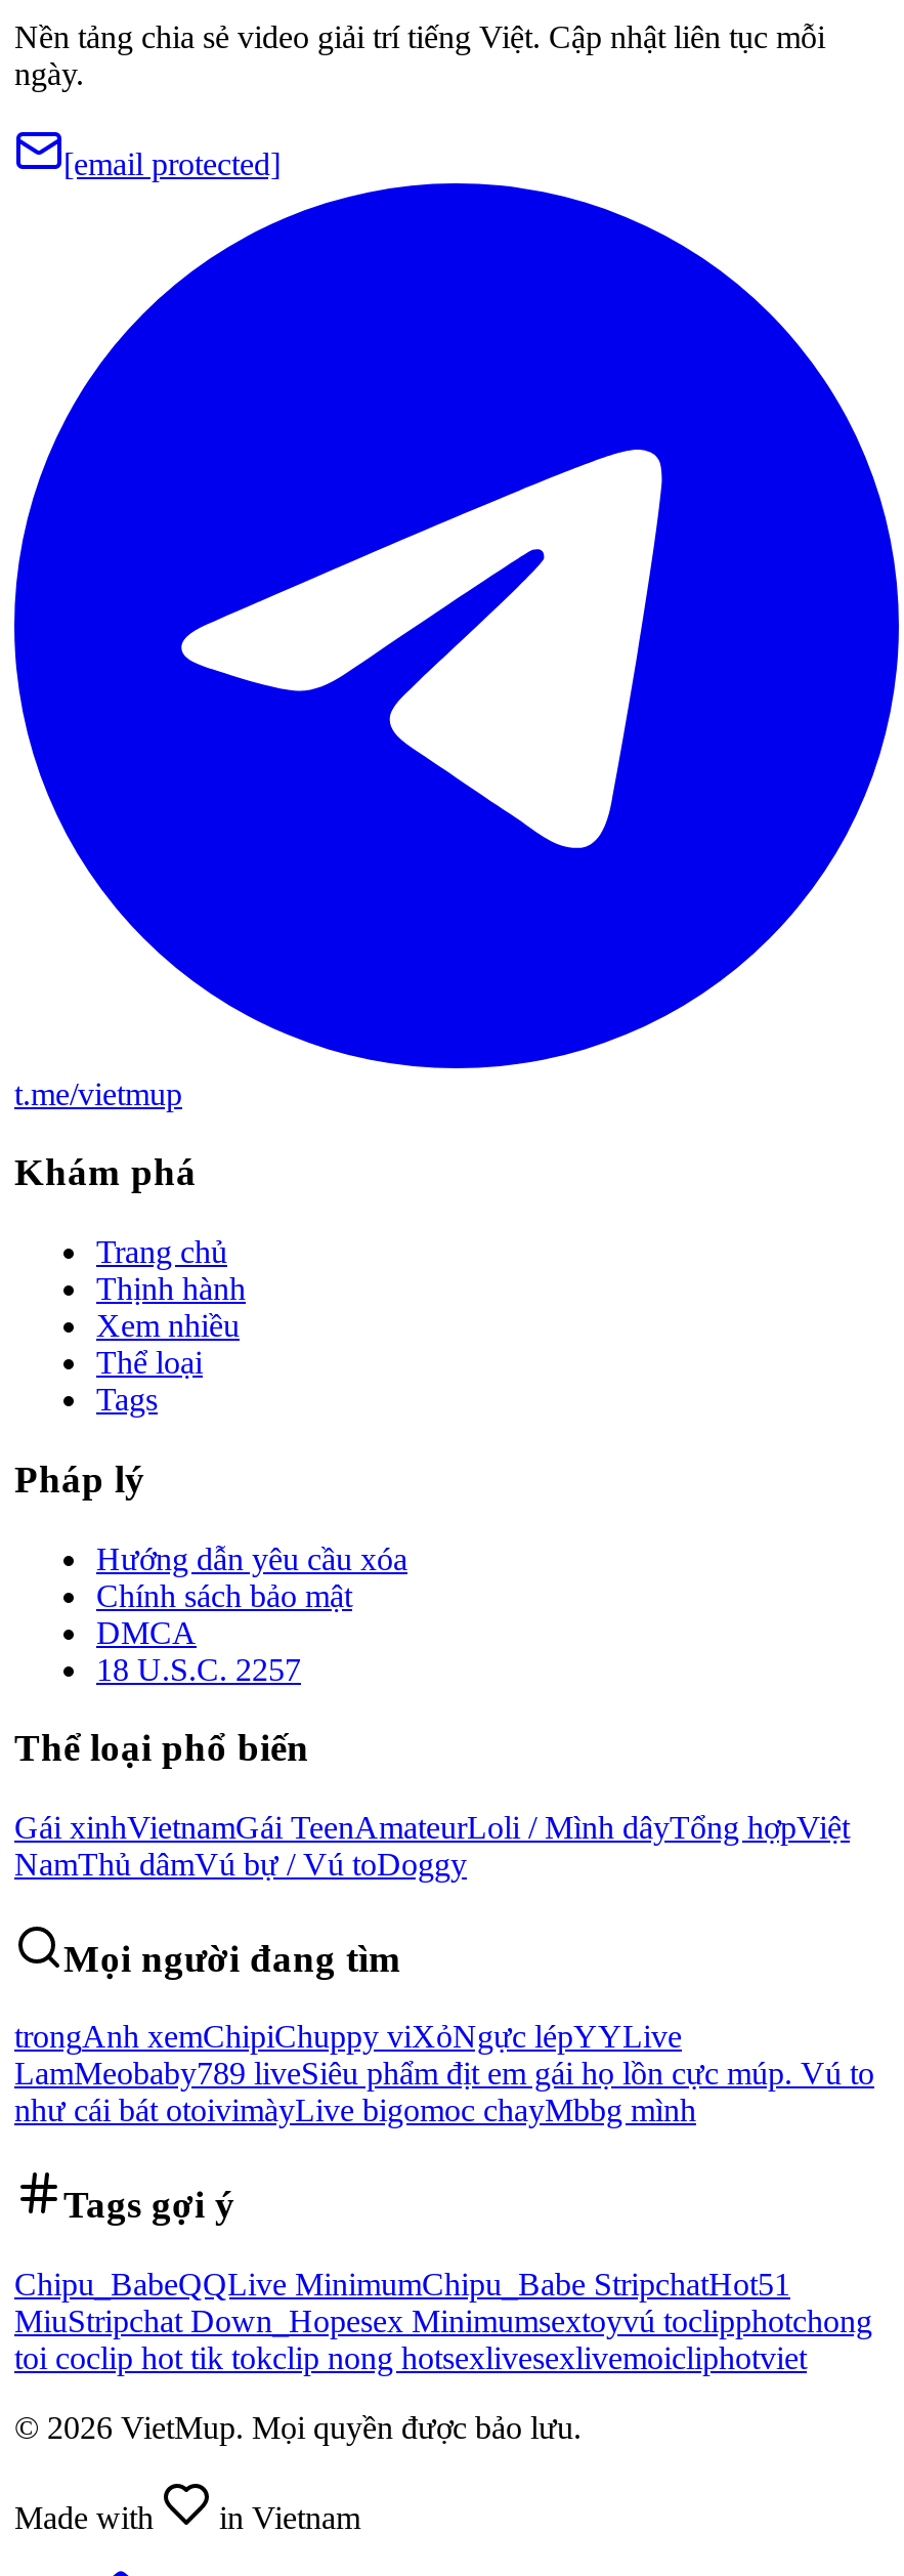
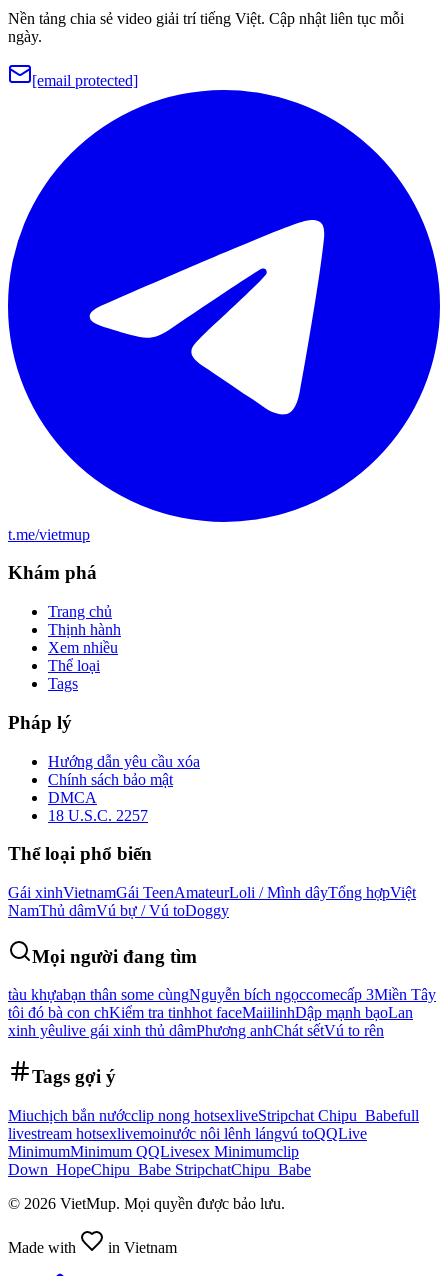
[14,2020,874,2128] trongAnh xemChipiChuppy viXỏNgực lépYYLive | LamMeobaby789 liveSiêu phẩm địt em gái họ lồn cực múp. Vú to | như cái bát otoivimàyLive bigomoc chayMbbg mình -> [8,986,436,1039] tàu khựabạn thân some cùngNguyễn bích ngọccomecấp 3Miền Tây | tôi đó bà con chKiểm tra tinhhot faceMaiilinhDập mạnh bạoLan | xinh yêulive gái xinh thủ dâmPhương anhChát sếtVú to rên
[14,2266,872,2375] Chipu_BabeQQLive MinimumChipu_Babe StripchatHot51 | MiuStripchat Down_Hopesex Minimumsextoyvú toclipphotchong | toi coclip hot tik tokclip nong hotsexlivesexlivemoicliphotviet -> [8,1107,419,1178] Miuchịch bắn nướcclip nong hotsexliveStripchat Chipu_Babefull | livestream hotsexlivemoinước nôi lênh lángvú toQQLive | MinimumMinimum QQLivesex Minimumclip | Down_HopeChipu_Babe StripchatChipu_Babe

